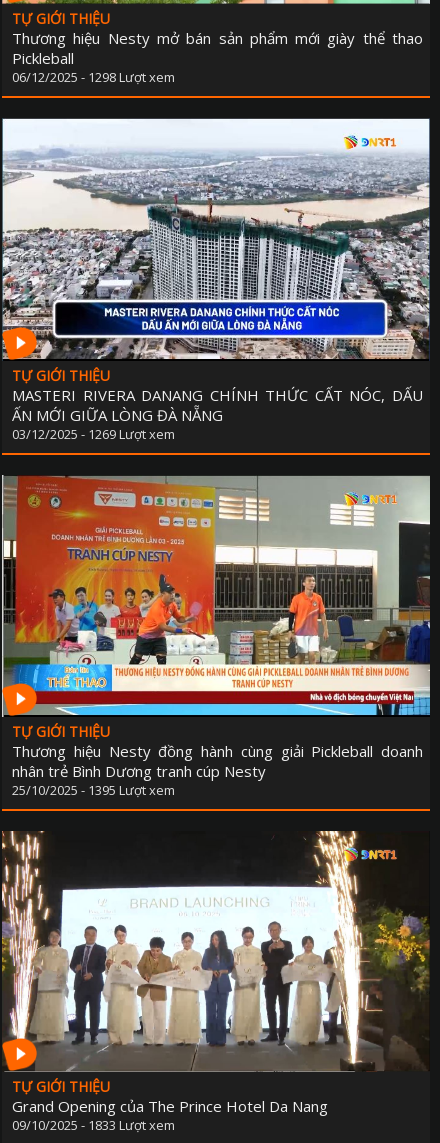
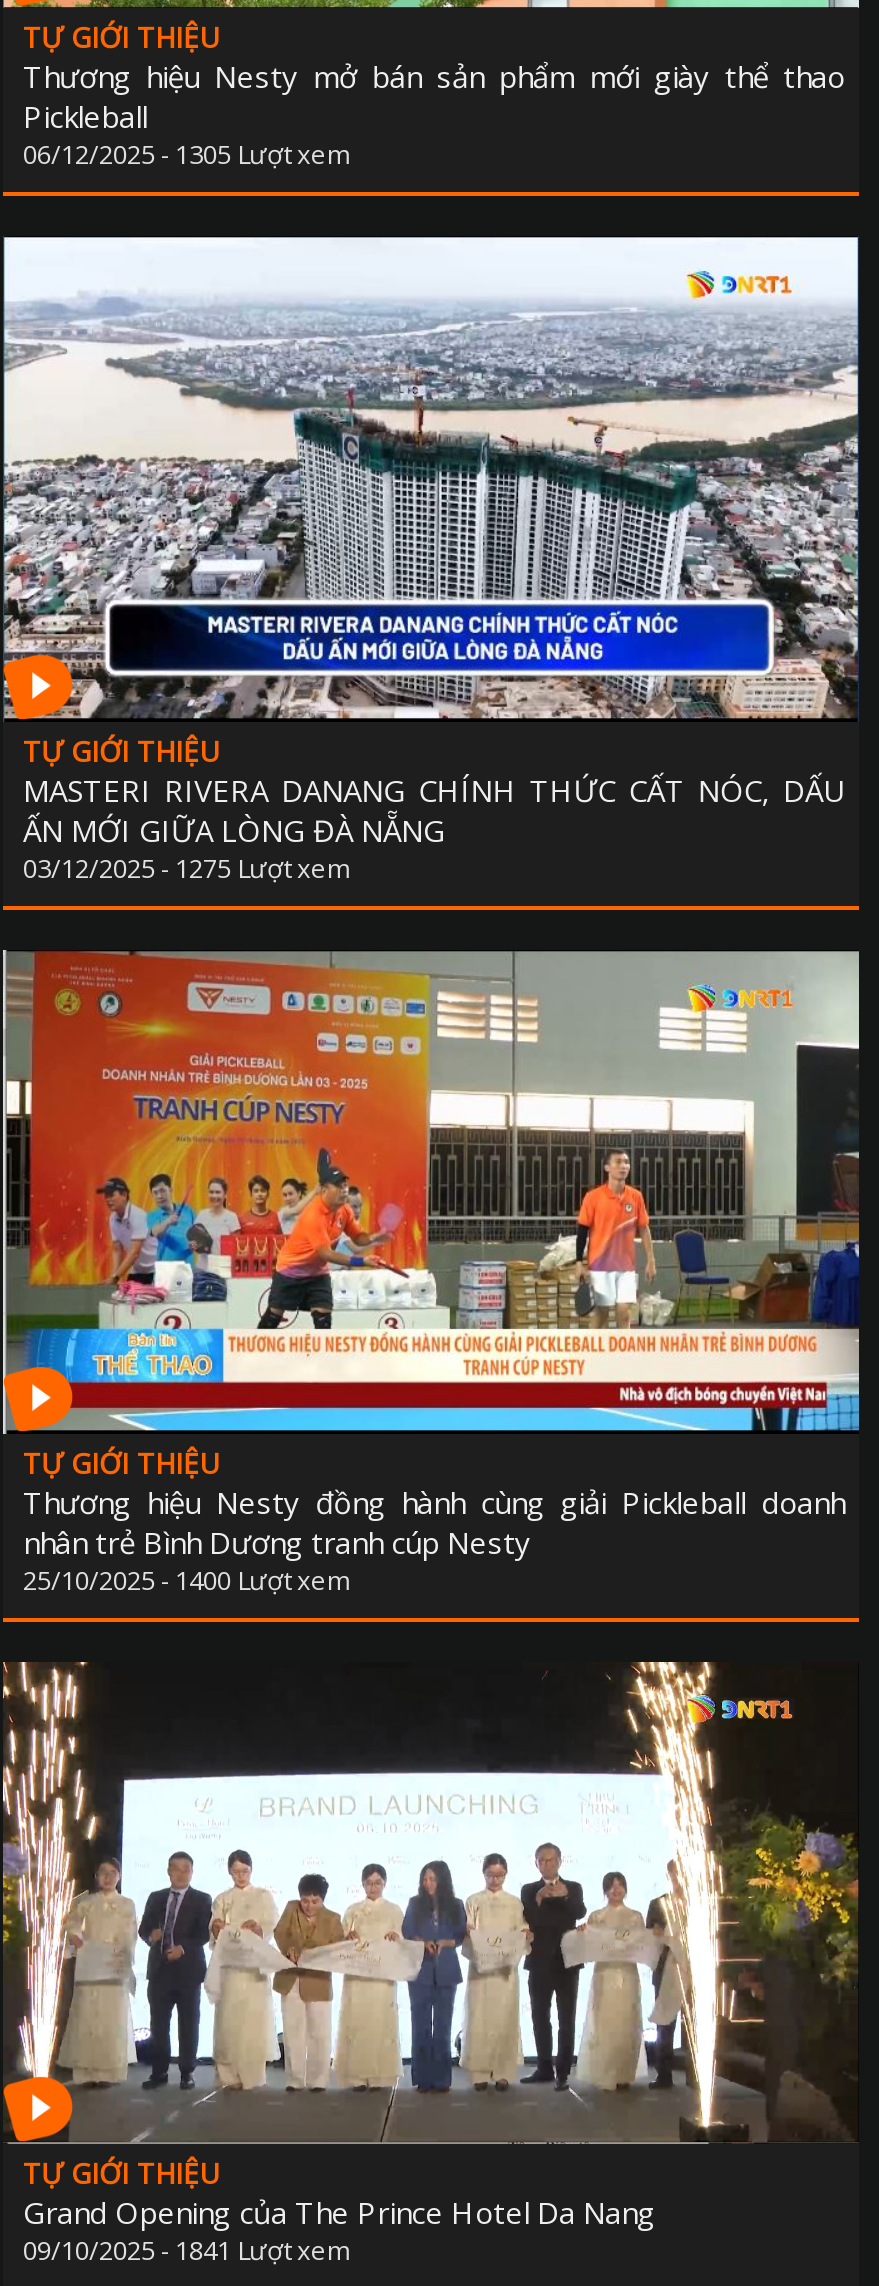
[12,68,175,86] 06/12/2025 - 1298 Lượt xem -> [23,136,349,172] 06/12/2025 - 1305 Lượt xem
[12,425,175,443] 03/12/2025 - 1269 Lượt xem -> [23,849,349,885] 03/12/2025 - 1275 Lượt xem
[12,781,175,799] 25/10/2025 - 1395 Lượt xem -> [23,1562,349,1598] 25/10/2025 - 1400 Lượt xem
[12,1116,175,1134] 09/10/2025 - 1833 Lượt xem -> [23,2233,349,2269] 09/10/2025 - 1841 Lượt xem

